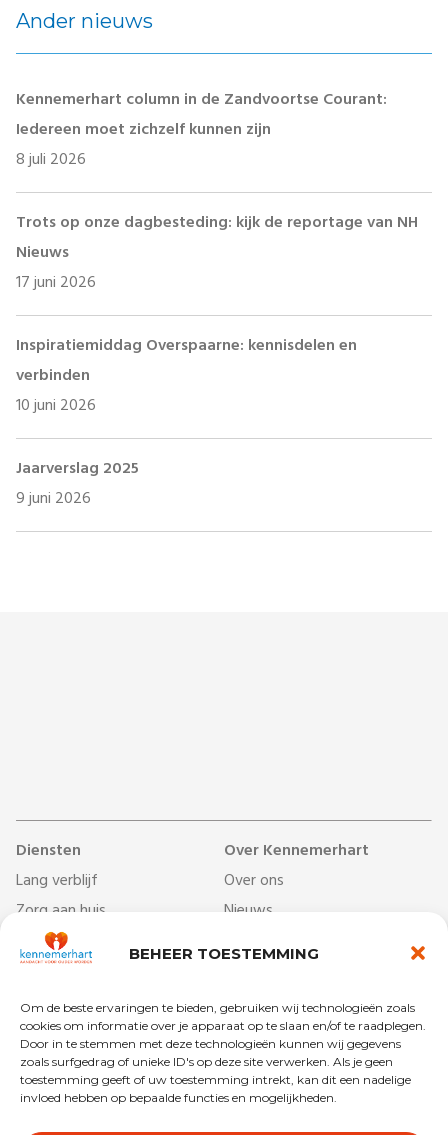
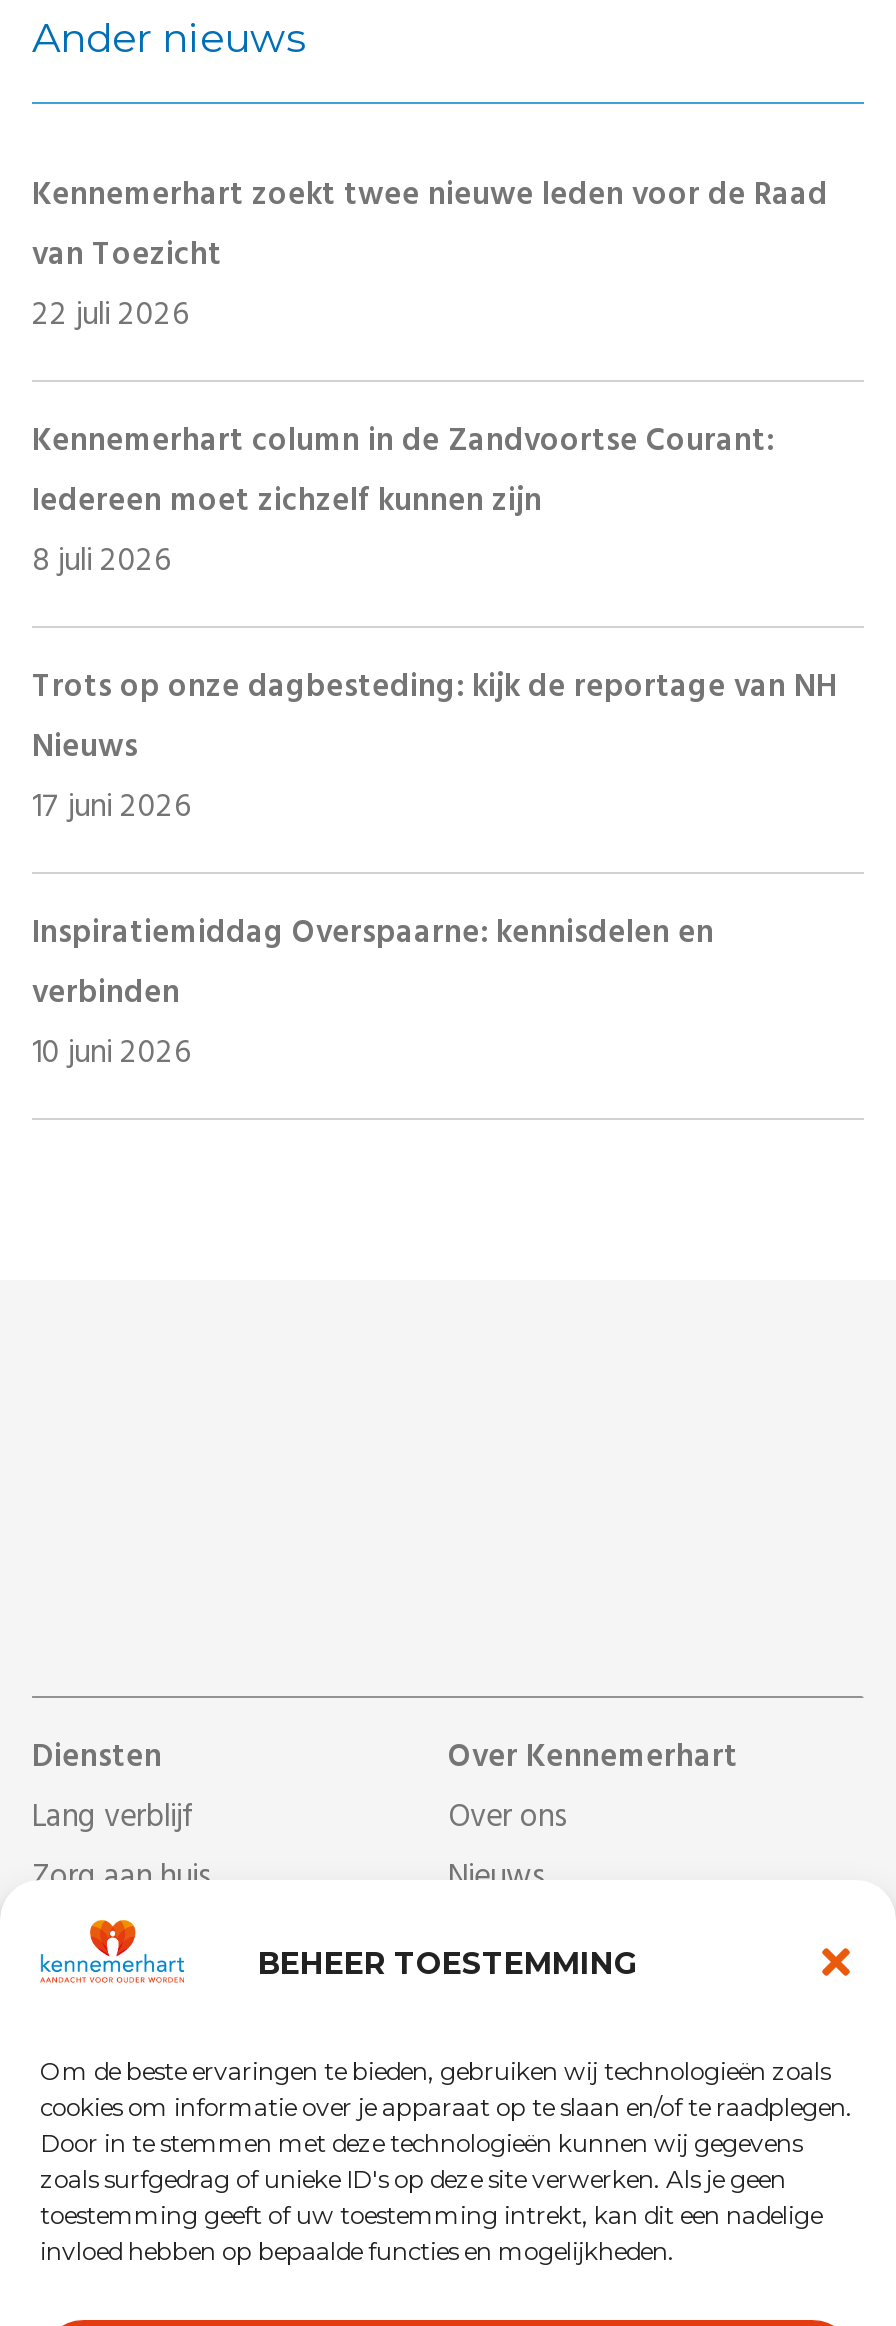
none -> [32,168,828,348] Kennemerhart zoekt twee nieuwe leden voor de Raad | van Toezicht | 22 juli 2026
moved [16,86,418,422] -> [32,414,836,1086]: Kennemerhart column in de Zandvoortse Courant: | Iedereen moet zichzelf kunnen zijn | 8 juli 2026 | ... | verbinden | 10 juni 2026
[16,455,139,515] Jaarverslag 2025 | 9 juni 2026 -> none

